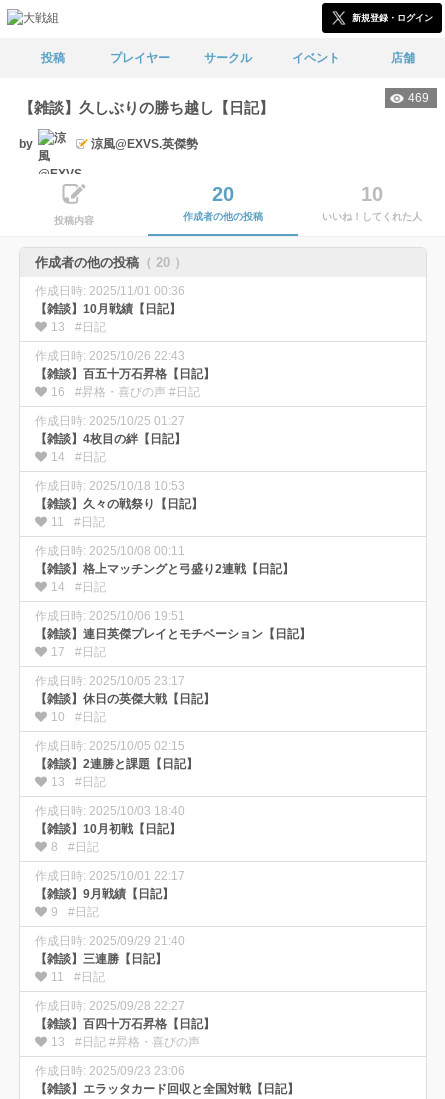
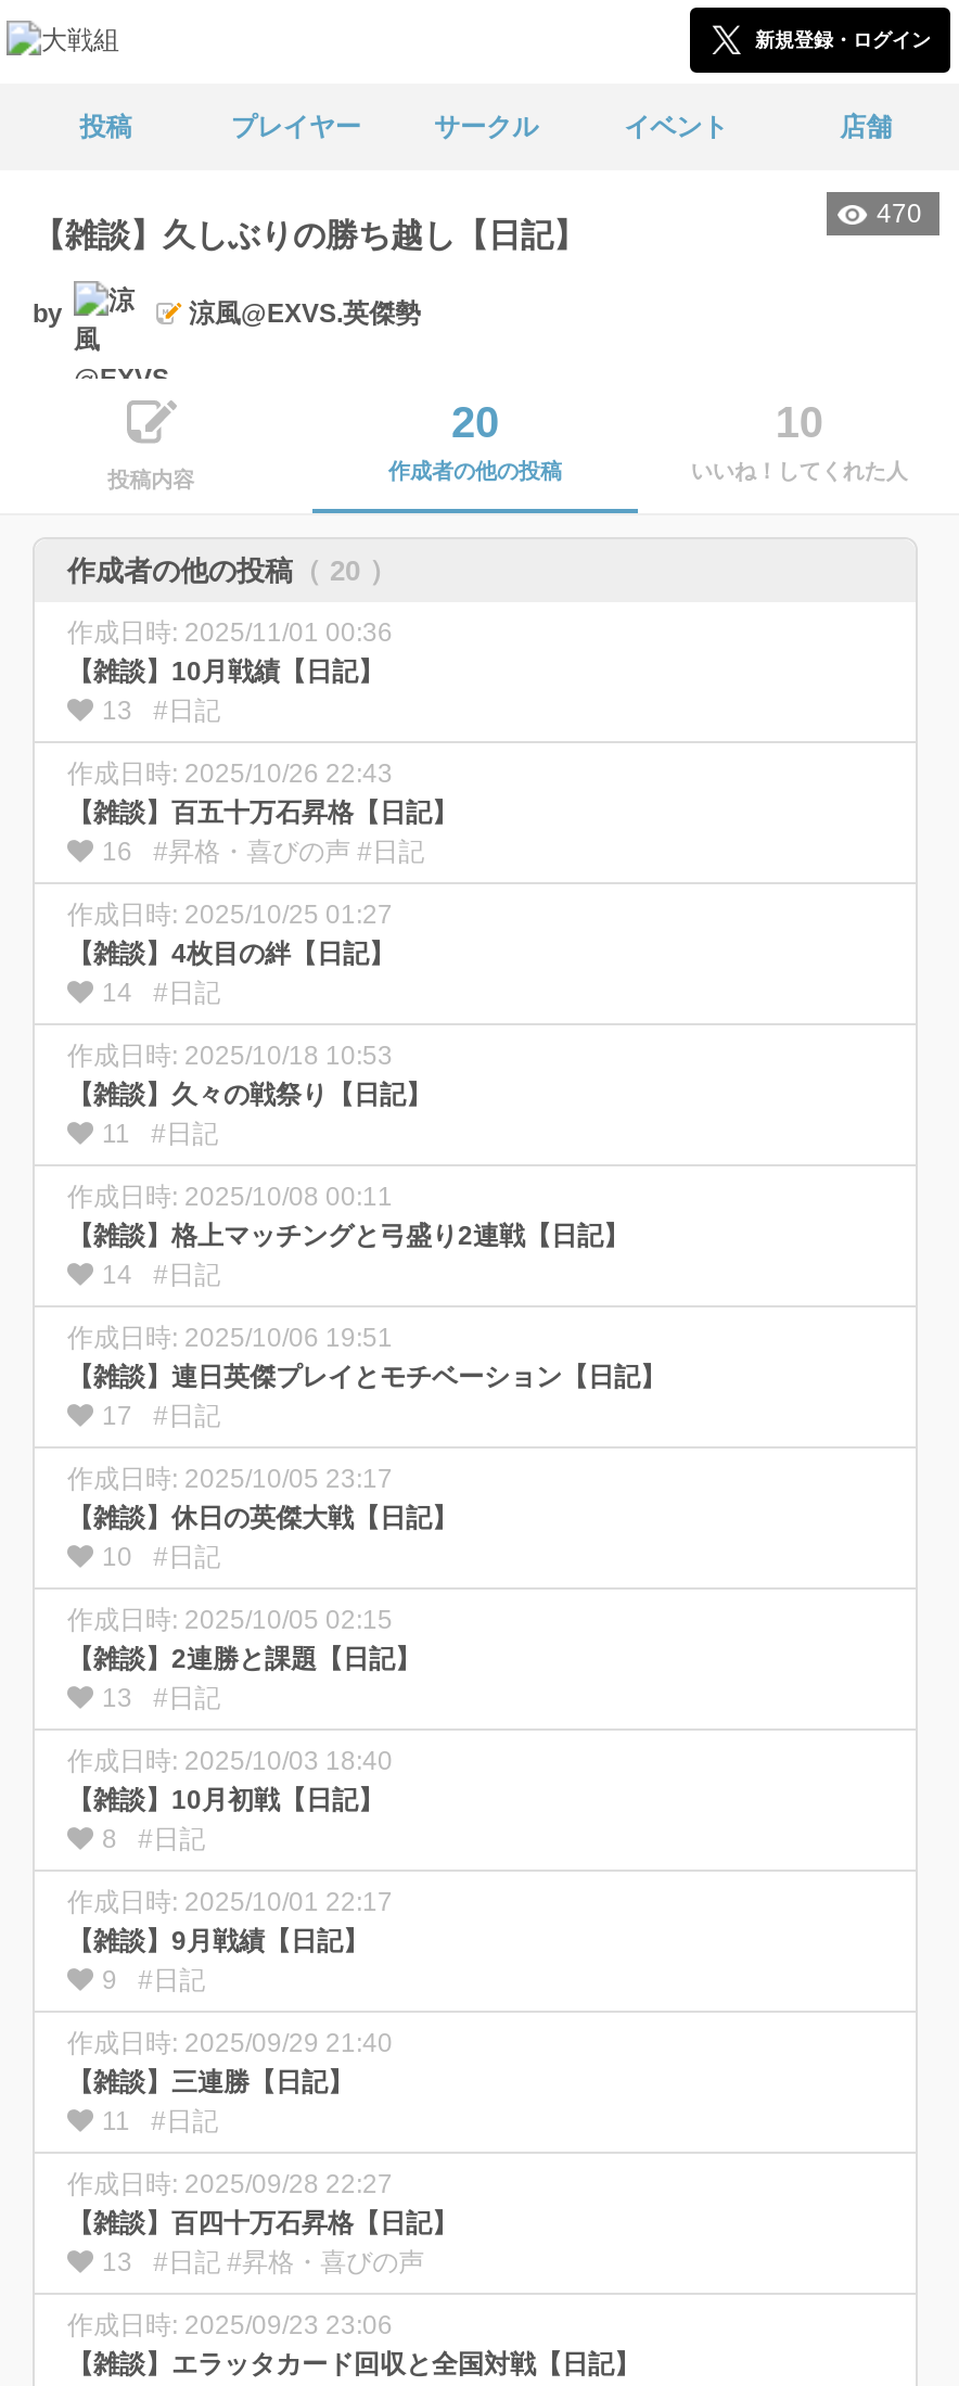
[408,91,429,105] 469 -> [877,199,922,229] 470

